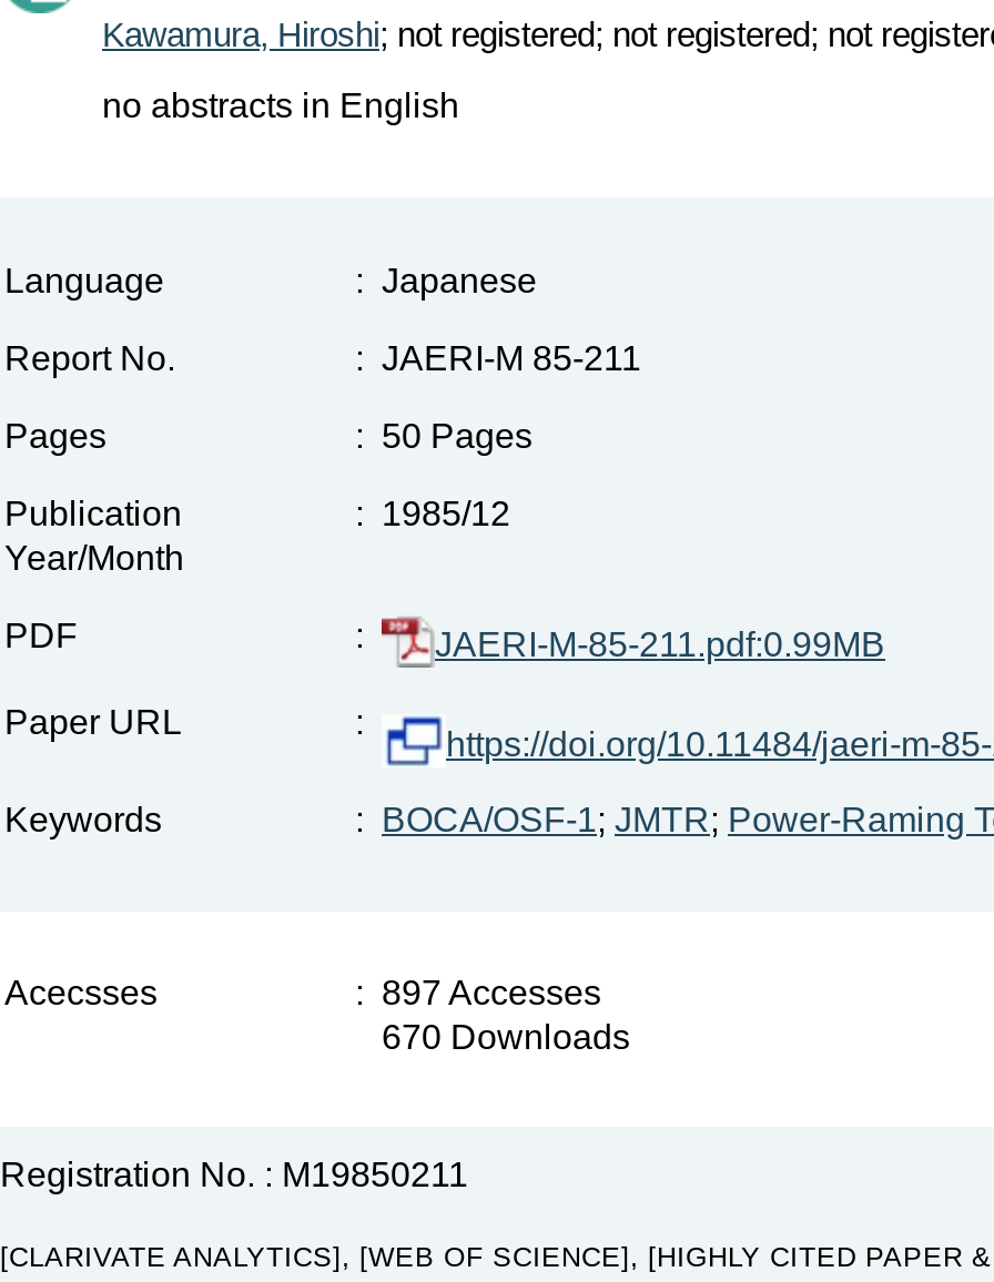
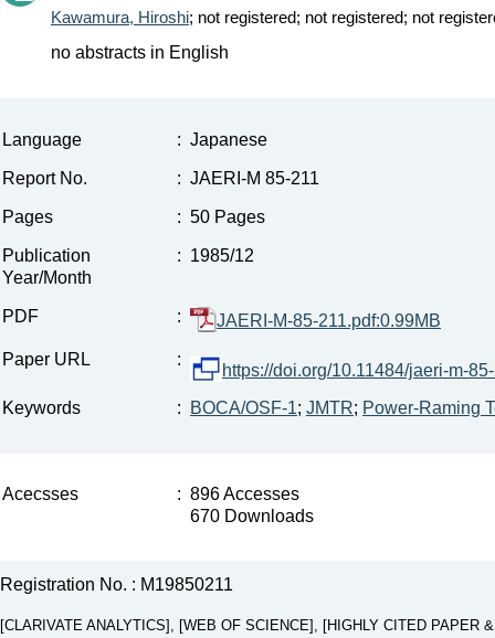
[355,974,601,1012] : 897 Accesses -> [177,485,299,504] : 896 Accesses

